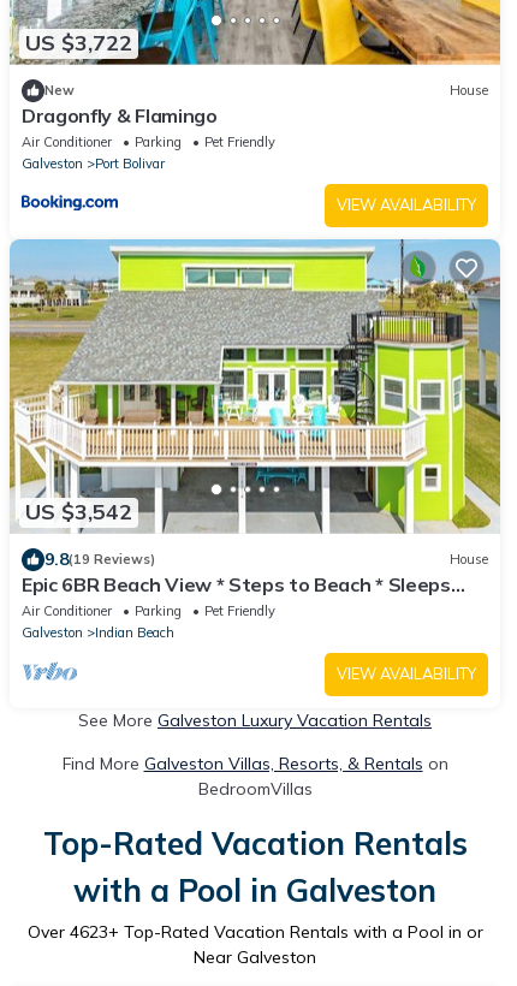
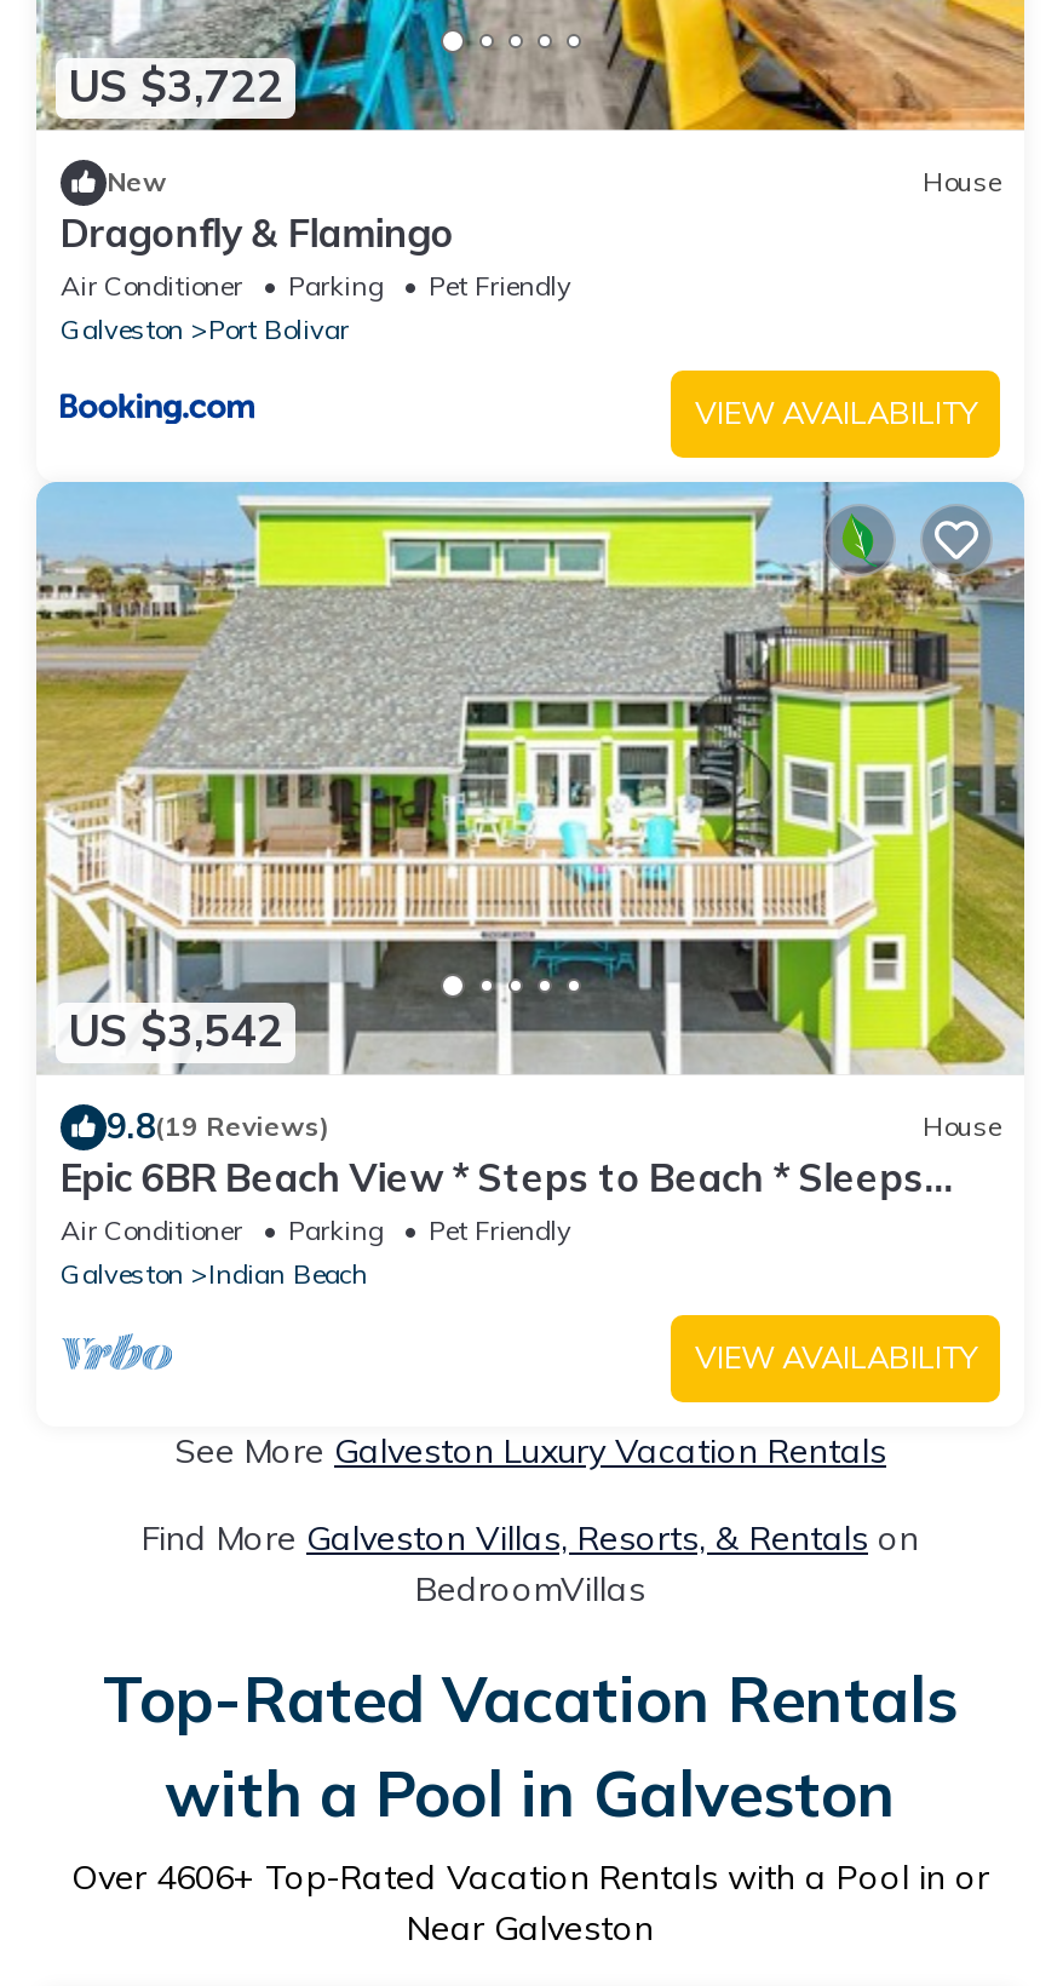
[27,921,483,942] Over 4623+ Top-Rated Vacation Rentals with a Pool in or -> [71,1855,989,1898] Over 4606+ Top-Rated Vacation Rentals with a Pool in or

